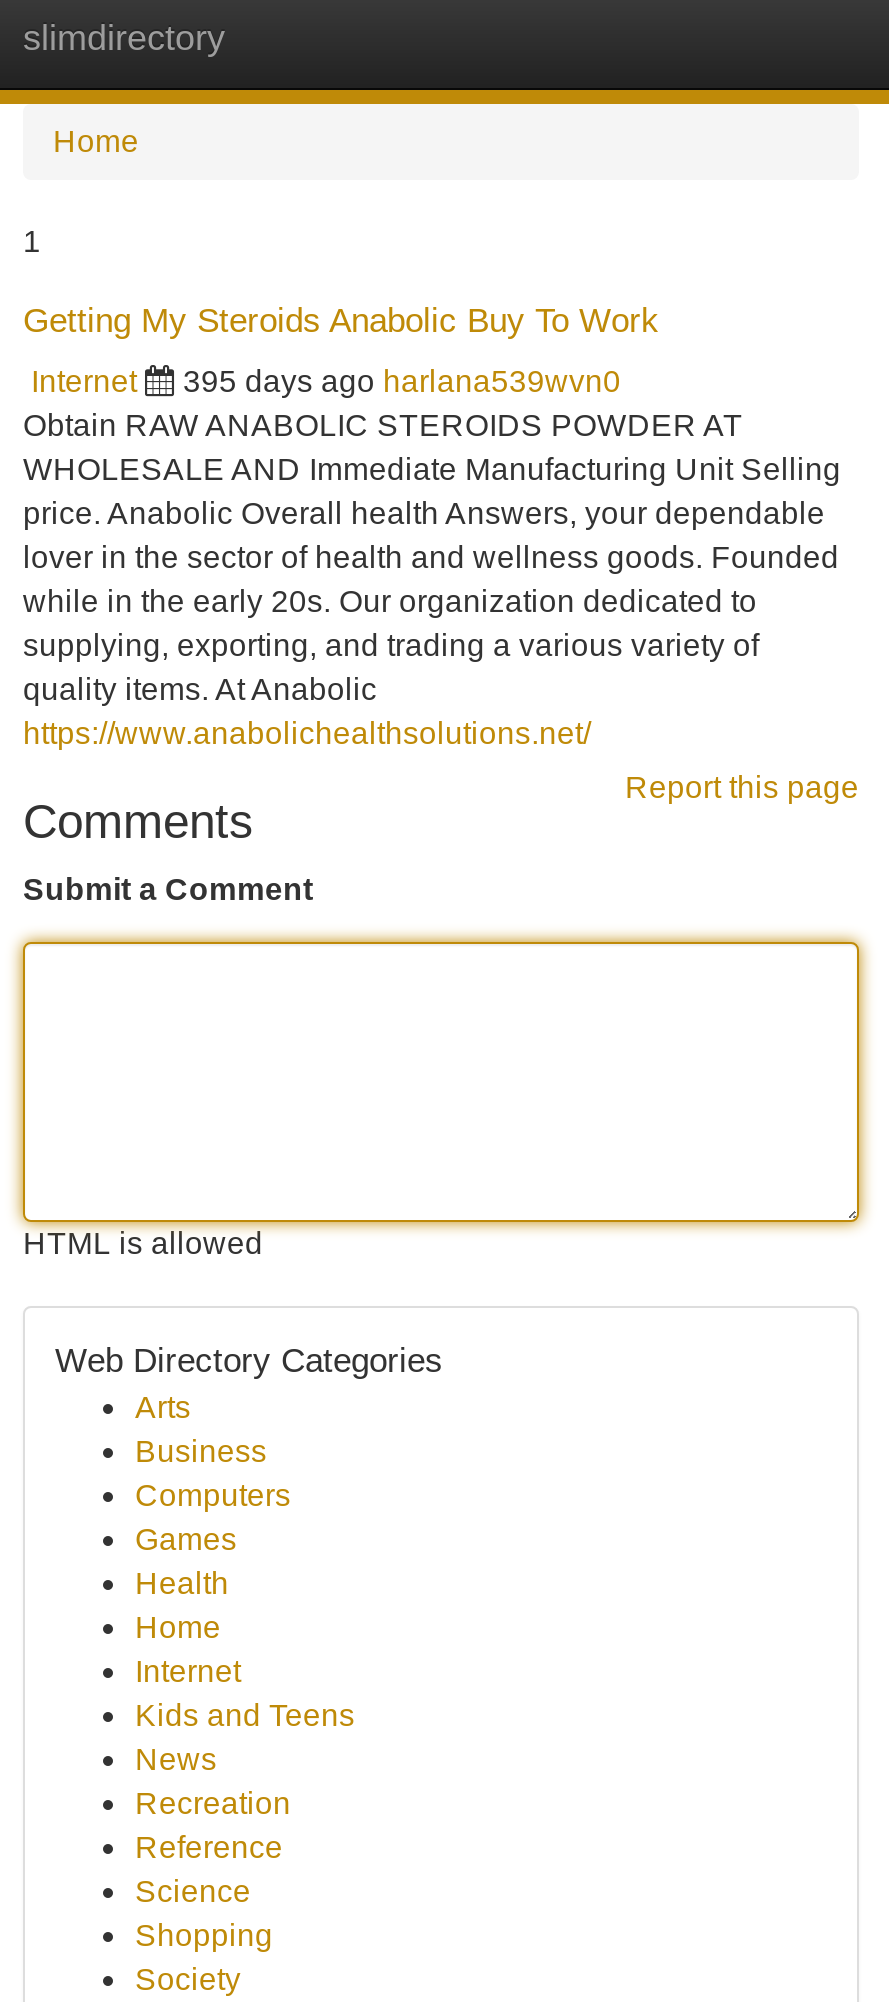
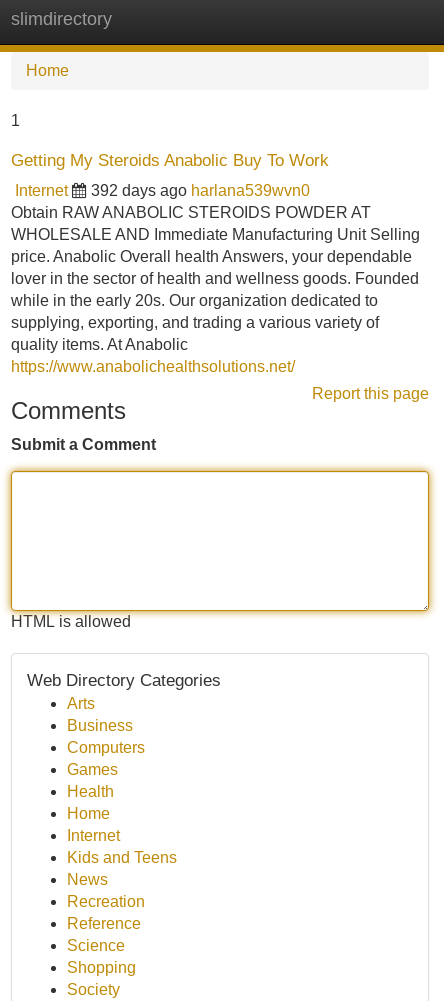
[183,364,621,398] 395 days ago harlana539wvn0 -> [91,182,310,199] 392 days ago harlana539wvn0

